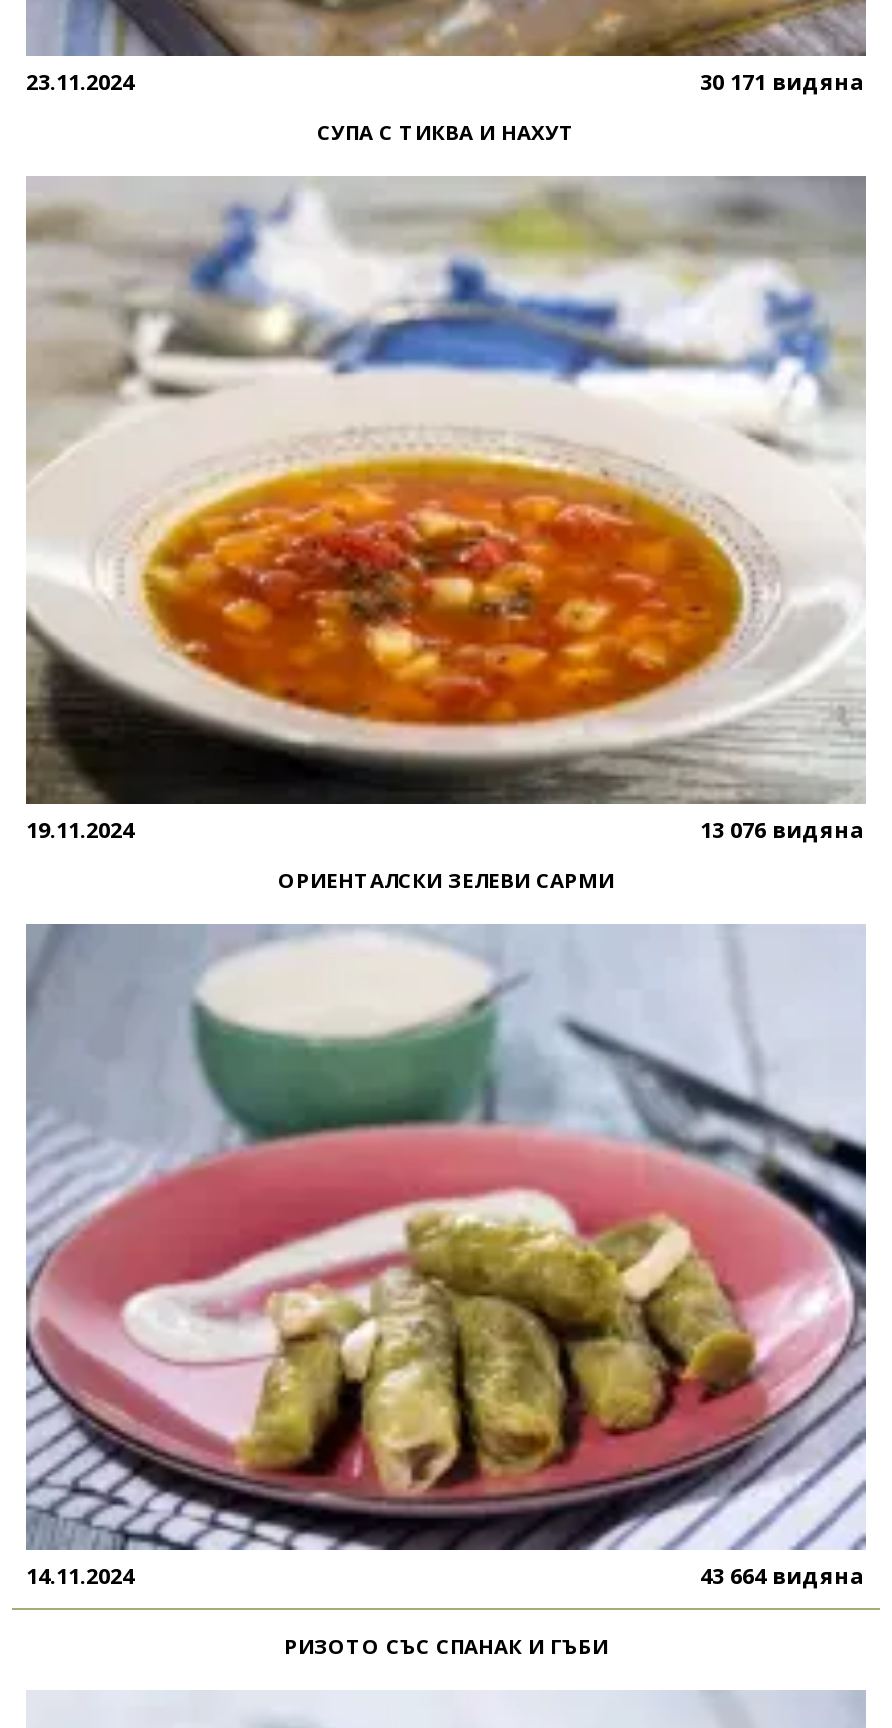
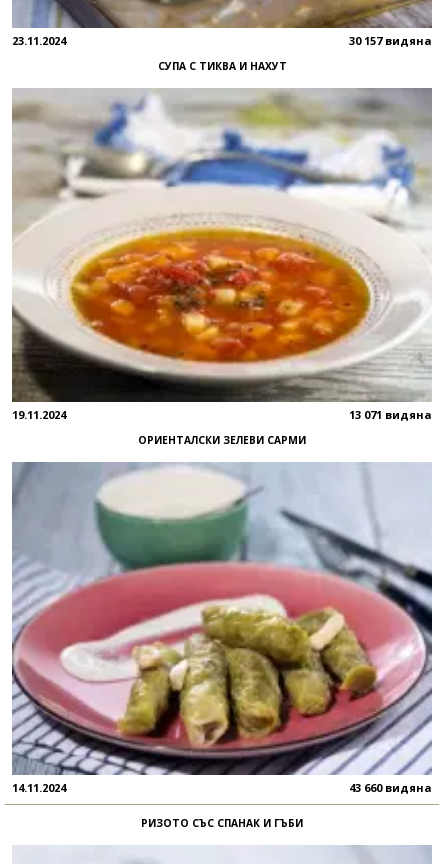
[700,66,866,96] 30 171 видяна -> [349,33,432,48] 30 157 видяна
[700,813,866,843] 13 076 видяна -> [349,406,432,421] 13 071 видяна
[700,1560,866,1590] 43 664 видяна -> [349,780,432,795] 43 660 видяна

